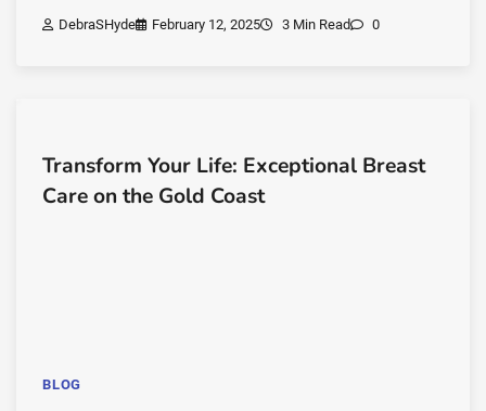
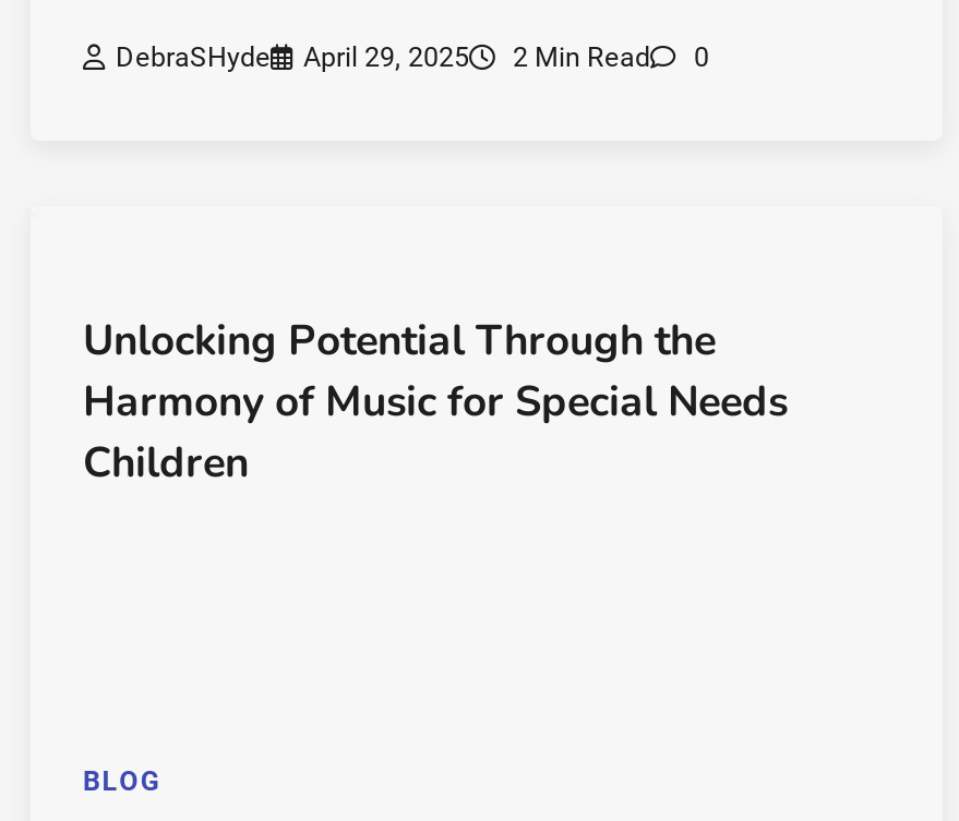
[152,16,350,32] February 12, 2025 | 3 Min Read -> [303,40,650,73] April 29, 2025 | 2 Min Read
[42,151,425,210] Transform Your Life: Exceptional Breast | Care on the Gold Coast -> [83,312,788,491] Unlocking Potential Through the | Harmony of Music for Special Needs | Children

